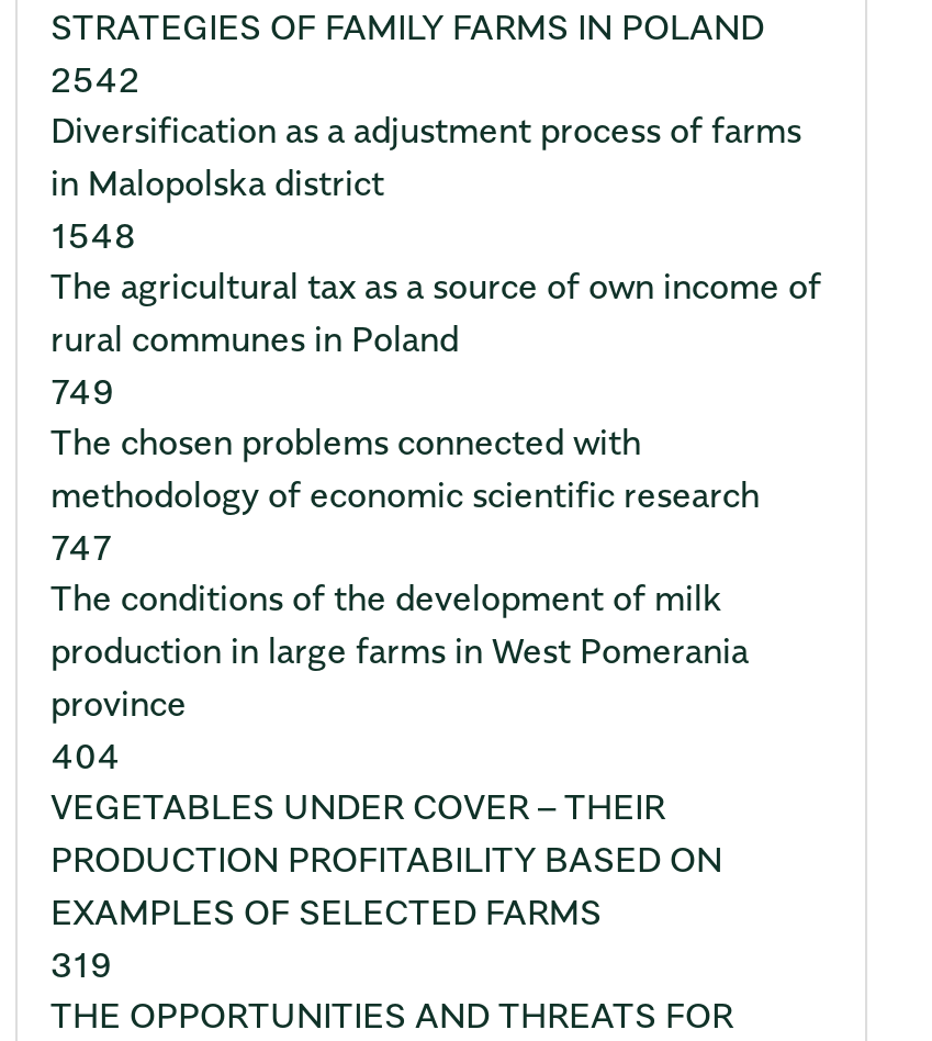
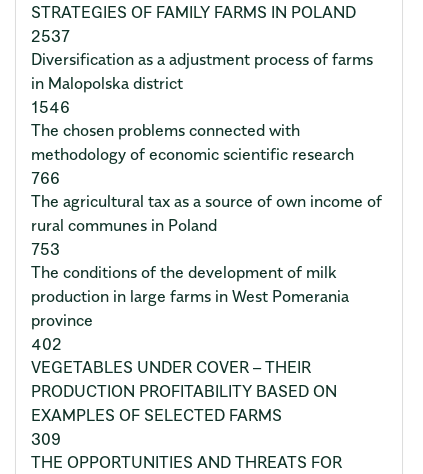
[50,57,141,101] 2542 -> [31,26,70,46] 2537
[50,213,136,413] 1548 | 749 -> [31,97,70,117] 1546
moved [50,264,821,360] -> [31,191,382,235]: The agricultural tax as a source of own income of | rural communes in Poland
moved [50,419,760,516] -> [31,120,354,164]: The chosen problems connected with | methodology of economic scientific research
[50,525,112,569] 747 -> [31,168,60,259] 766 | 753
[50,734,121,777] 404 -> [31,334,62,354] 402
[50,942,112,986] 319 -> [31,429,61,449] 309

